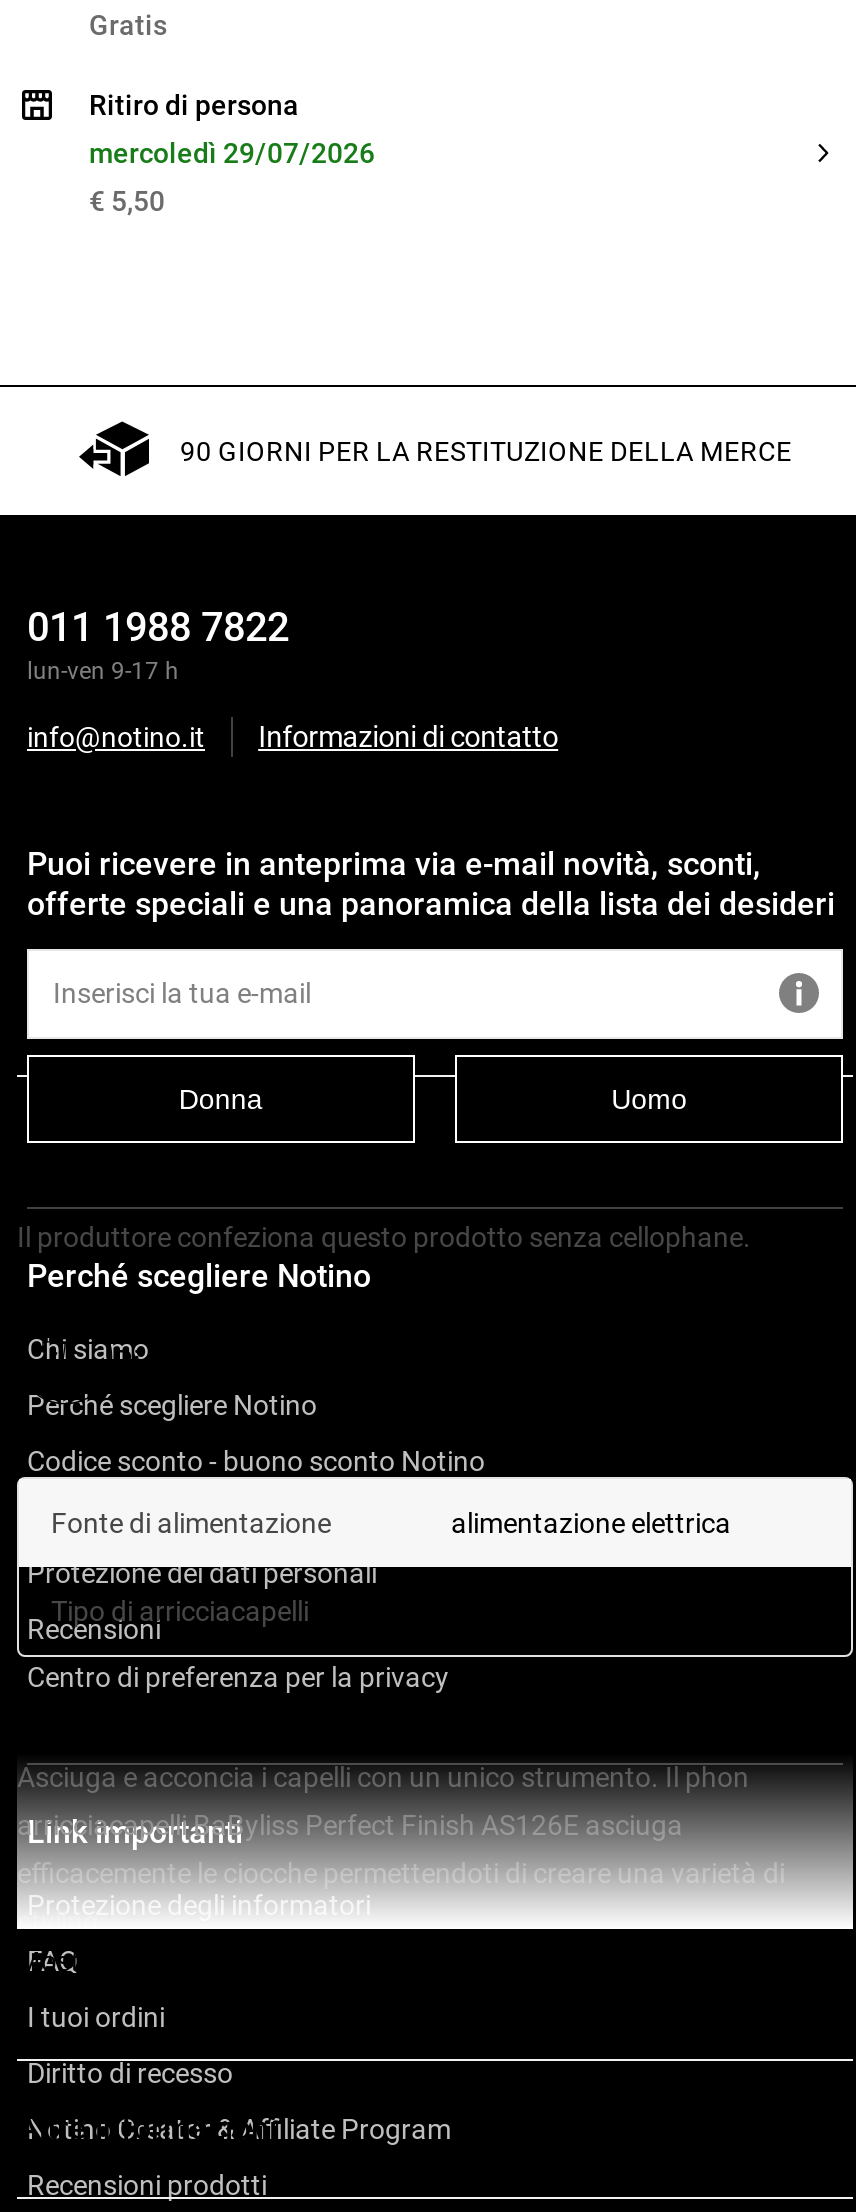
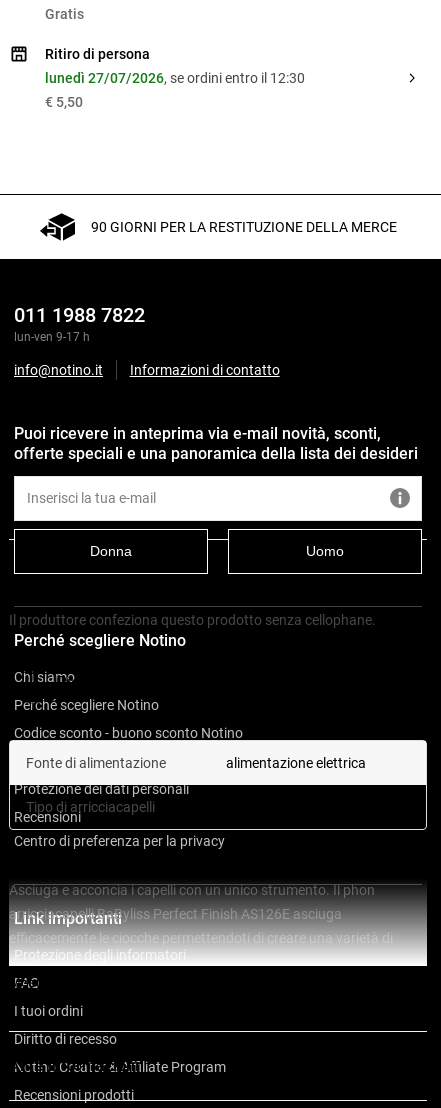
[89,137,375,169] mercoledì 29/07/2026 -> [45,70,305,86] lunedì 27/07/2026, se ordini entro il 12:30

